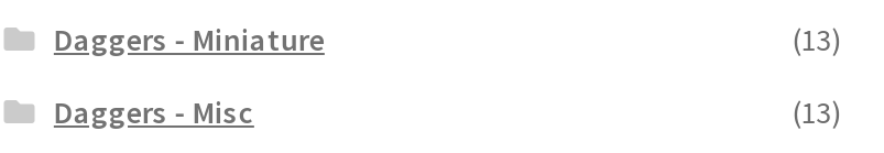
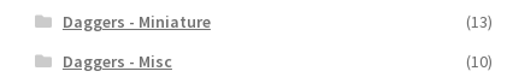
[792,93,841,133] (13) -> [467,50,493,72] (10)

